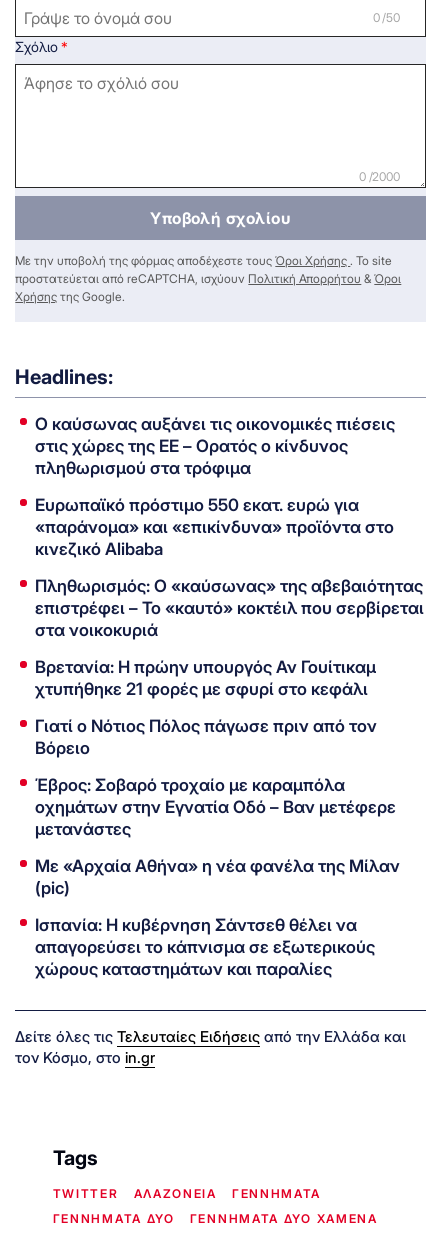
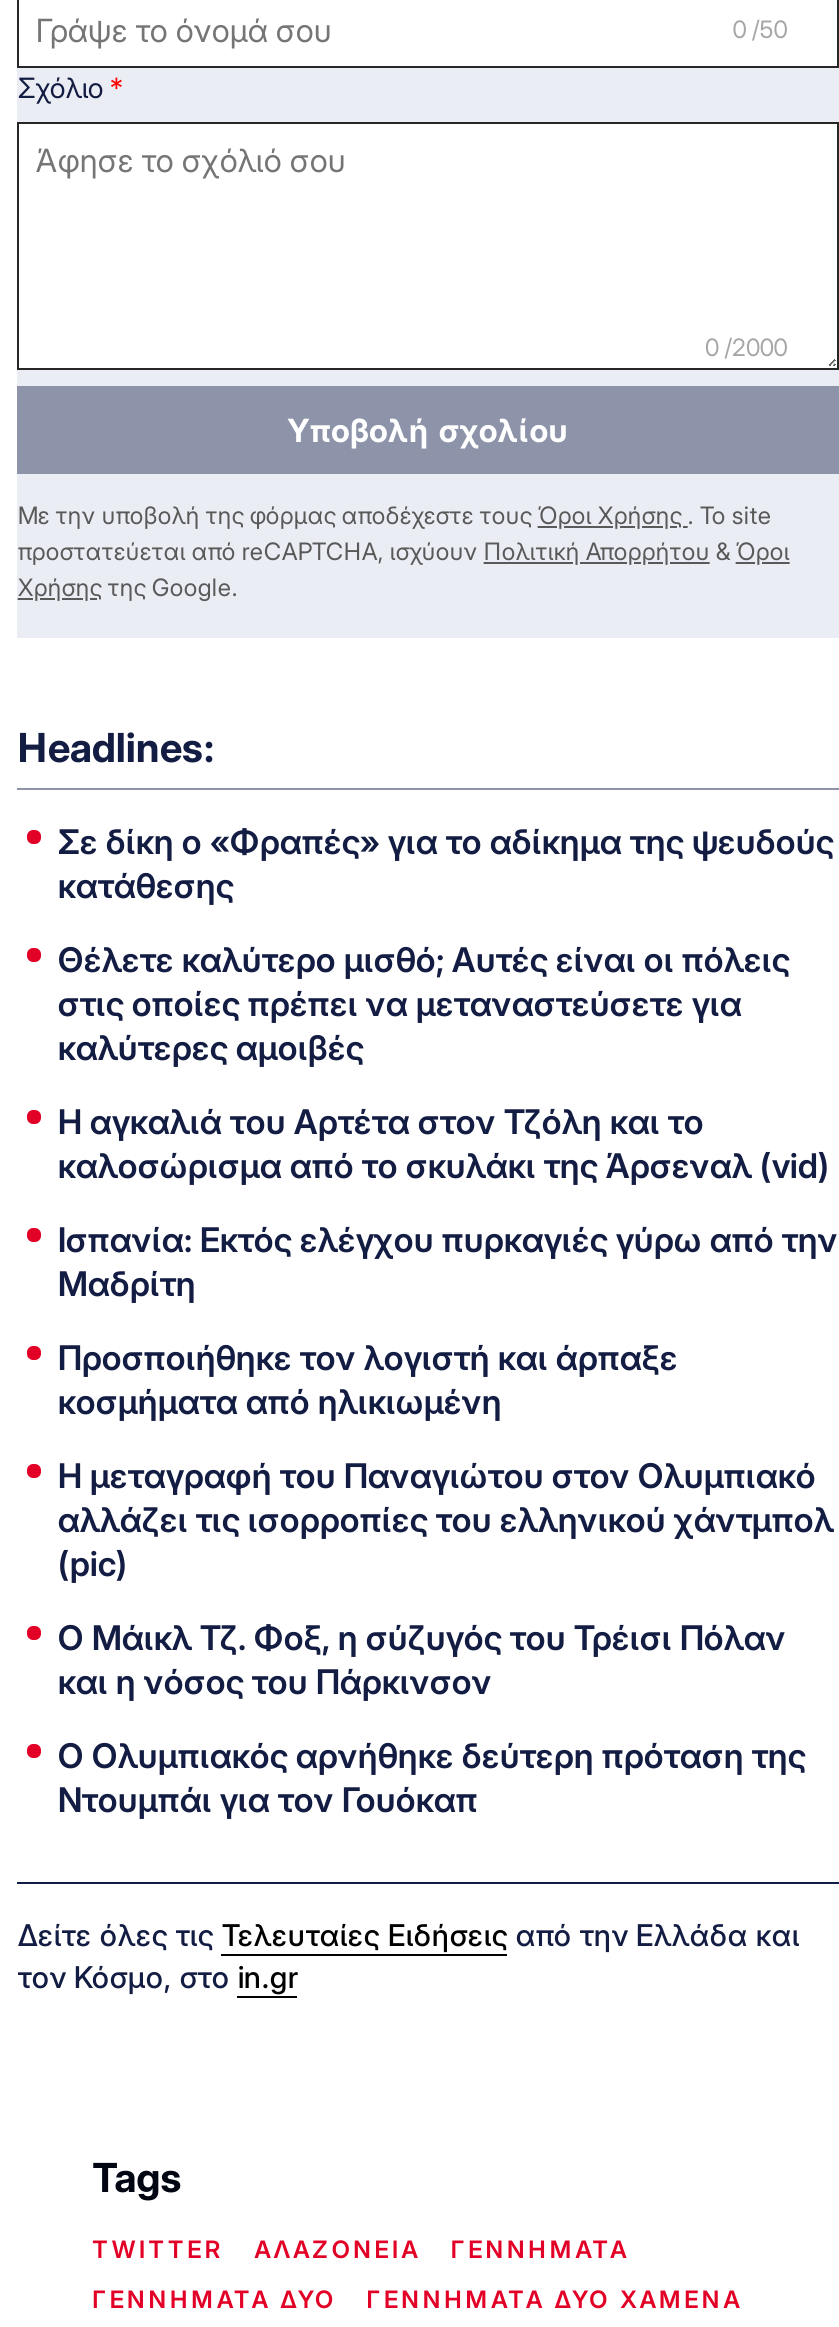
[35,414,424,876] Ο καύσωνας αυξάνει τις οικονομικές πιέσεις | στις χώρες της ΕΕ – Ορατός ο κίνδυνος | πληθωρισμού στα τρόφιμα | Ευρωπαϊκό πρόστιμο 550 εκατ. ευρώ για | «παράνομα» και «επικίνδυνα» προϊόντα στο | κινεζικό Alibaba | Πληθωρισμός: Ο «καύσωνας» της αβεβαιότητας | επιστρέφει – Το «καυτό» κοκτέιλ που σερβίρεται | στα νοικοκυριά | Βρετανία: Η πρώην υπουργός Αν Γουίτικαμ | χτυπήθηκε 21 φορές με σφυρί στο κεφάλι | Γιατί ο Νότιος Πόλος πάγωσε πριν από τον | Βόρειο | Έβρος: Σοβαρό τροχαίο με καραμπόλα | οχημάτων στην Εγνατία Οδό – Βαν μετέφερε | μετανάστες | Με «Αρχαία Αθήνα» η νέα φανέλα της Μίλαν -> [58,821,838,1539] Σε δίκη ο «Φραπές» για το αδίκημα της ψευδούς | κατάθεσης | Θέλετε καλύτερο μισθό; Αυτές είναι οι πόλεις | στις οποίες πρέπει να μεταναστεύσετε για | καλύτερες αμοιβές | Η αγκαλιά του Αρτέτα στον Τζόλη και το | καλοσώρισμα από το σκυλάκι της Άρσεναλ (vid) | Ισπανία: Εκτός ελέγχου πυρκαγιές γύρω από την | Μαδρίτη | Προσποιήθηκε τον λογιστή και άρπαξε | κοσμήματα από ηλικιωμένη | Η μεταγραφή του Παναγιώτου στον Ολυμπιακό | αλλάζει τις ισορροπίες του ελληνικού χάντμπολ
moved [35,878,70,898] -> [58,1543,128,1583]: (pic)
[35,915,375,979] Ισπανία: Η κυβέρνηση Σάντσεθ θέλει να | απαγορεύσει το κάπνισμα σε εξωτερικούς | χώρους καταστημάτων και παραλίες -> [58,1617,806,1819] Ο Μάικλ Τζ. Φοξ, η σύζυγός του Τρέισι Πόλαν | και η νόσος του Πάρκινσον | Ο Ολυμπιακός αρνήθηκε δεύτερη πρόταση της | Ντουμπάι για τον Γουόκαπ

